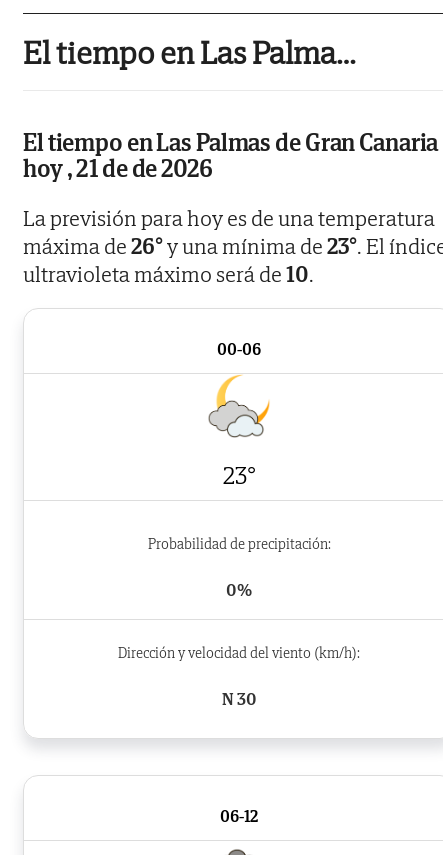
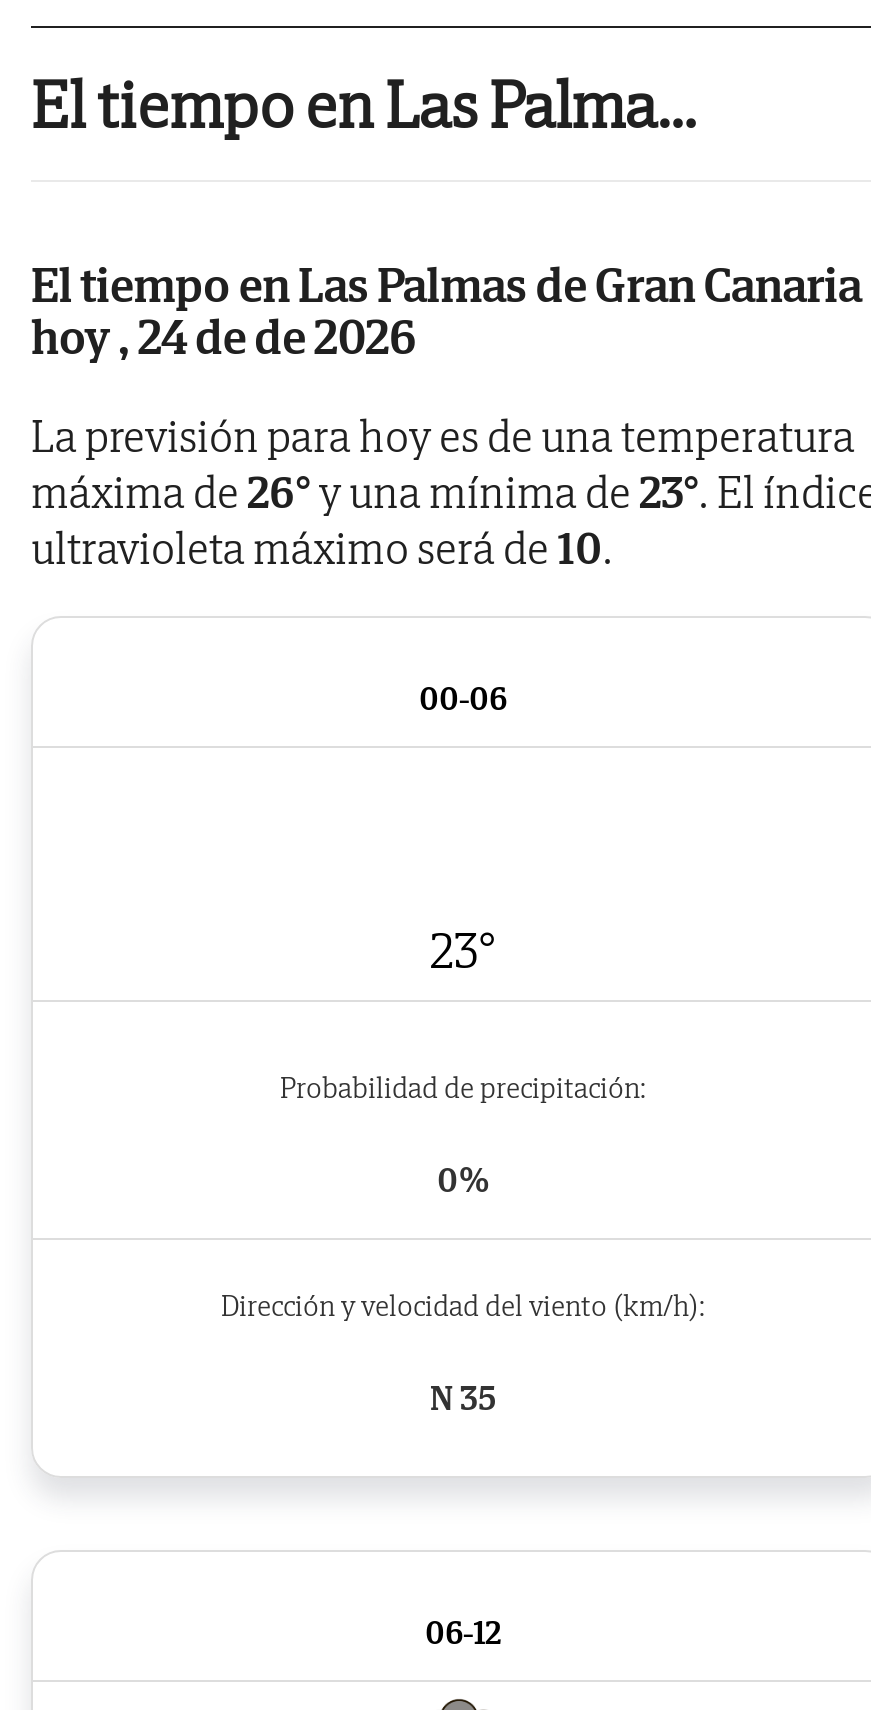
[23,153,213,184] hoy , 21 de de 2026 -> [31,306,416,368] hoy , 24 de de 2026
[207,374,271,439] [image] -> none
[221,688,256,710] N 30 -> [430,1376,496,1420] N 35

